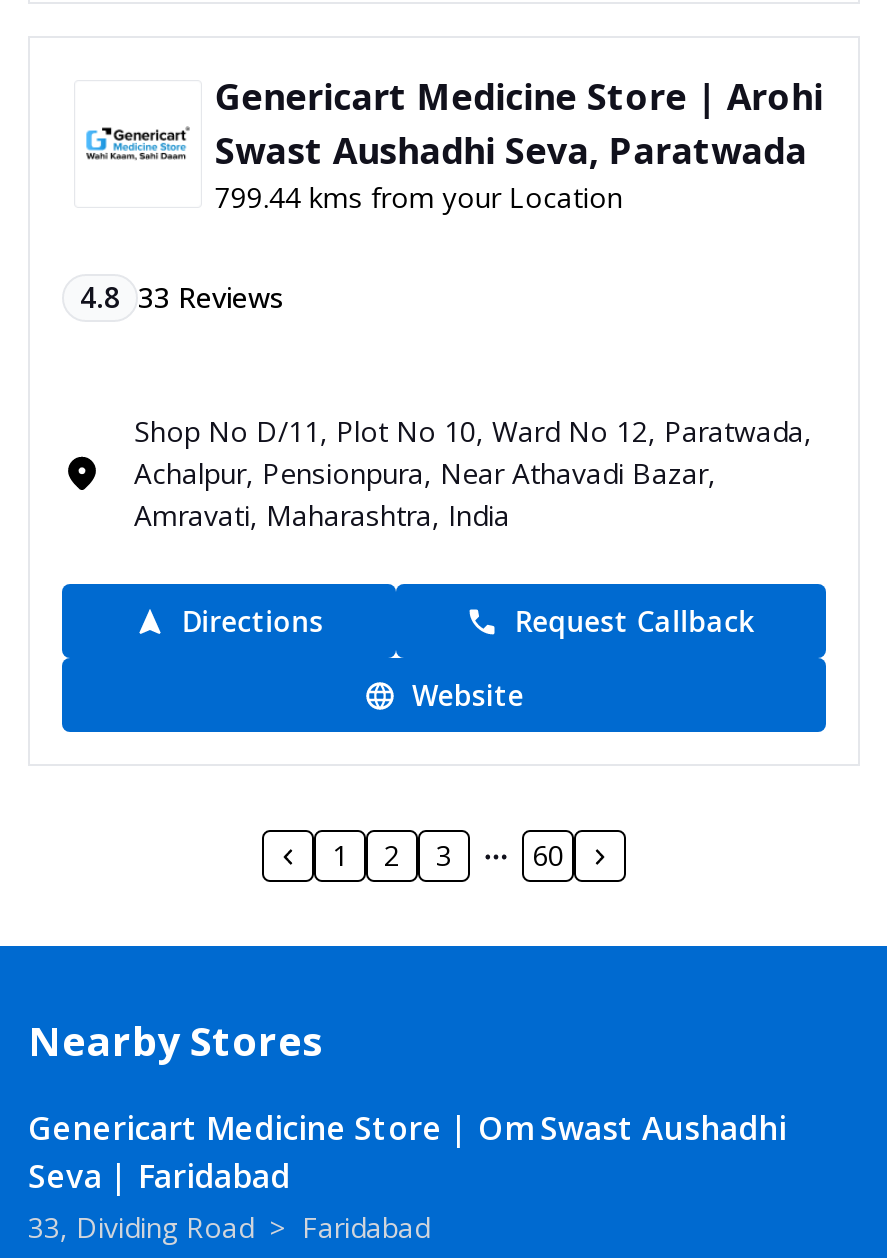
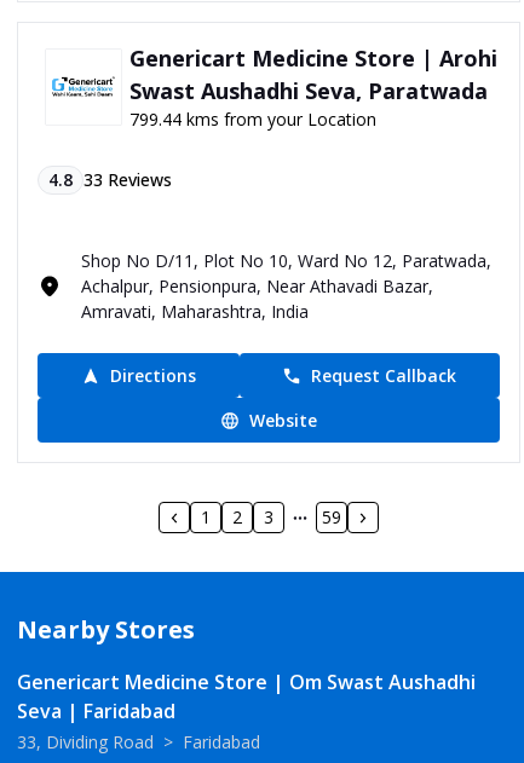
[532,837,564,875] 60 -> [322,506,341,529] 59

